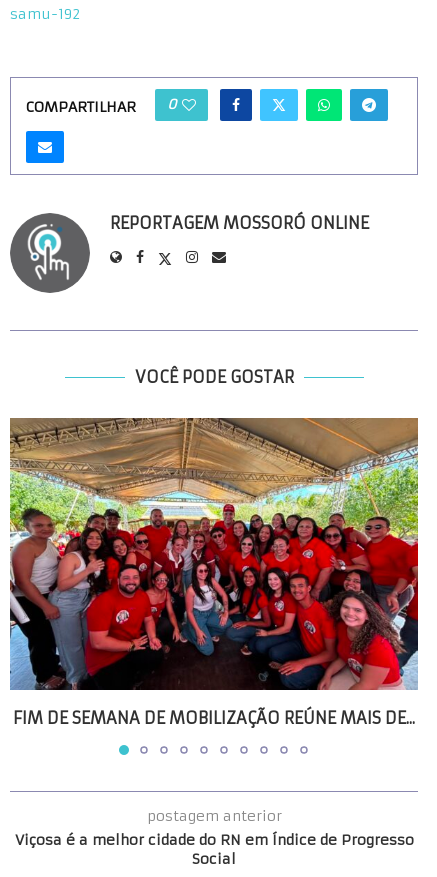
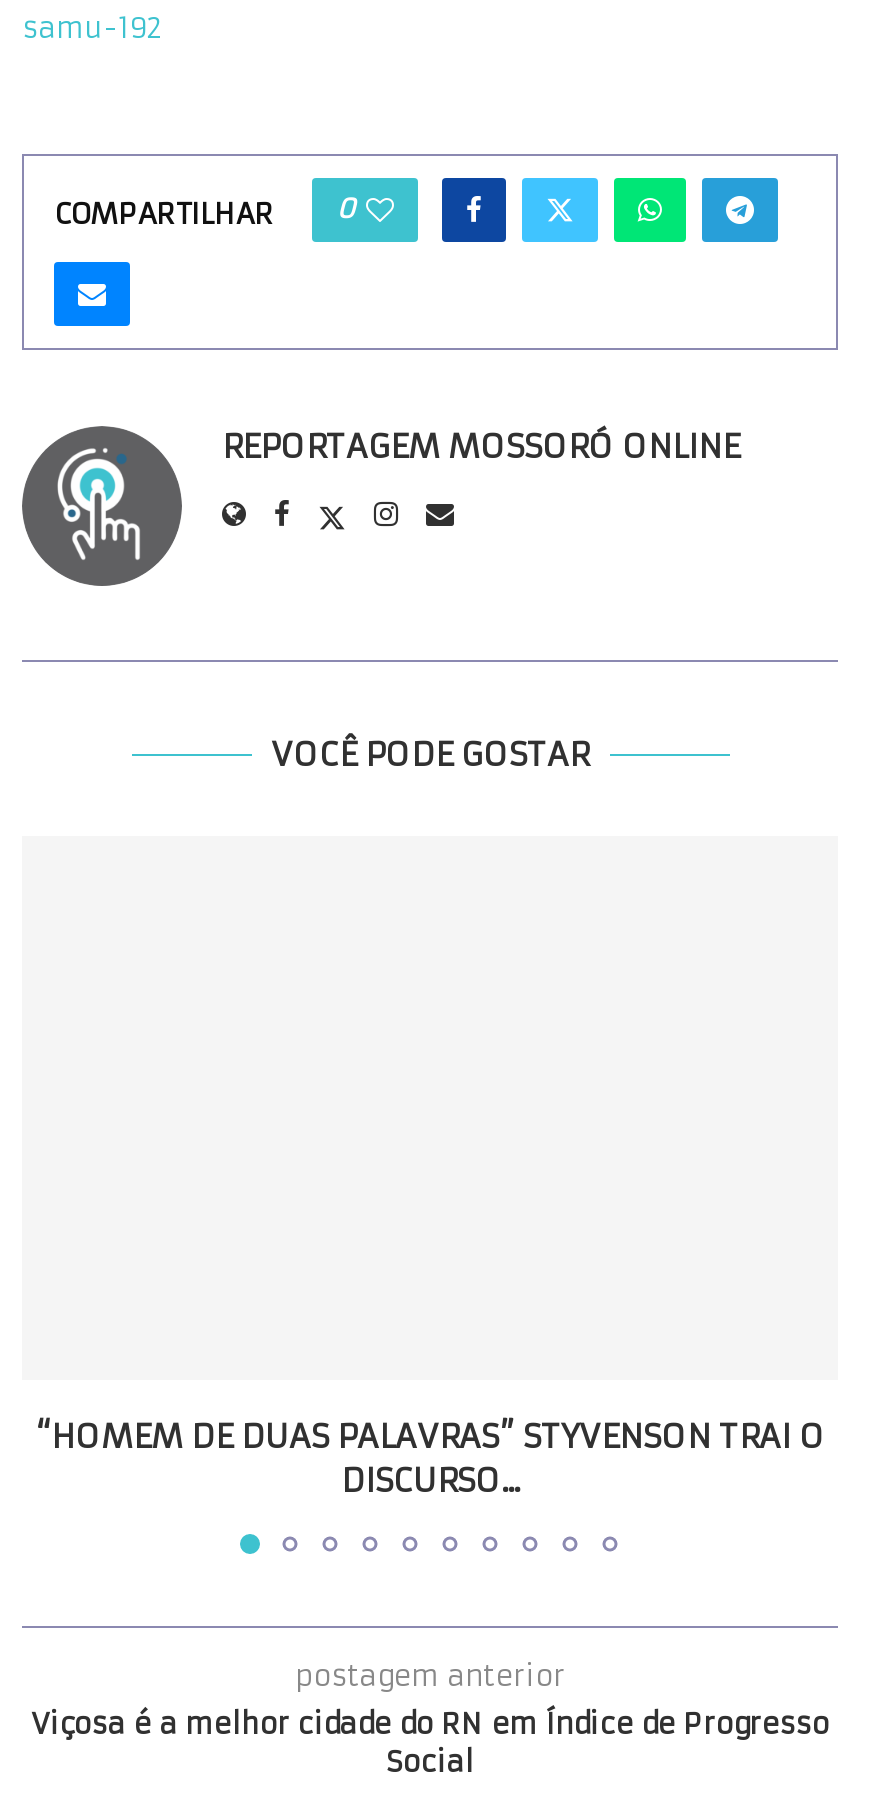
[9,417,419,679] [image] -> none
[13,708,415,728] FIM DE SEMANA DE MOBILIZAÇÃO REÚNE MAIS DE... -> [35,1417,825,1501] “HOMEM DE DUAS PALAVRAS” STYVENSON TRAI O | DISCURSO...

